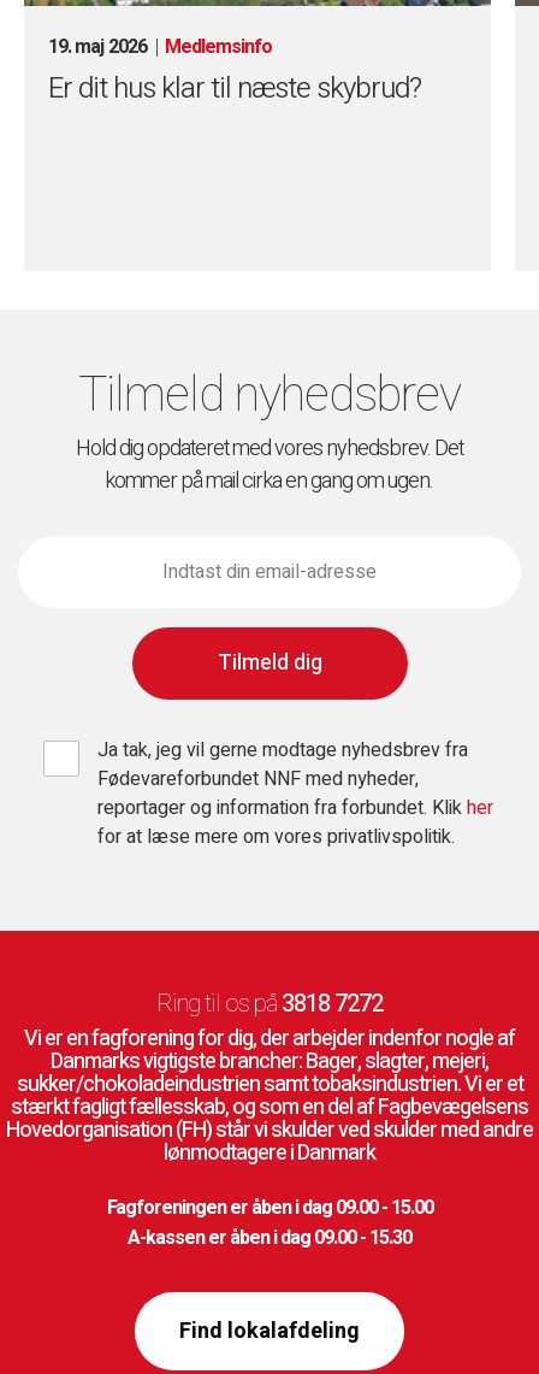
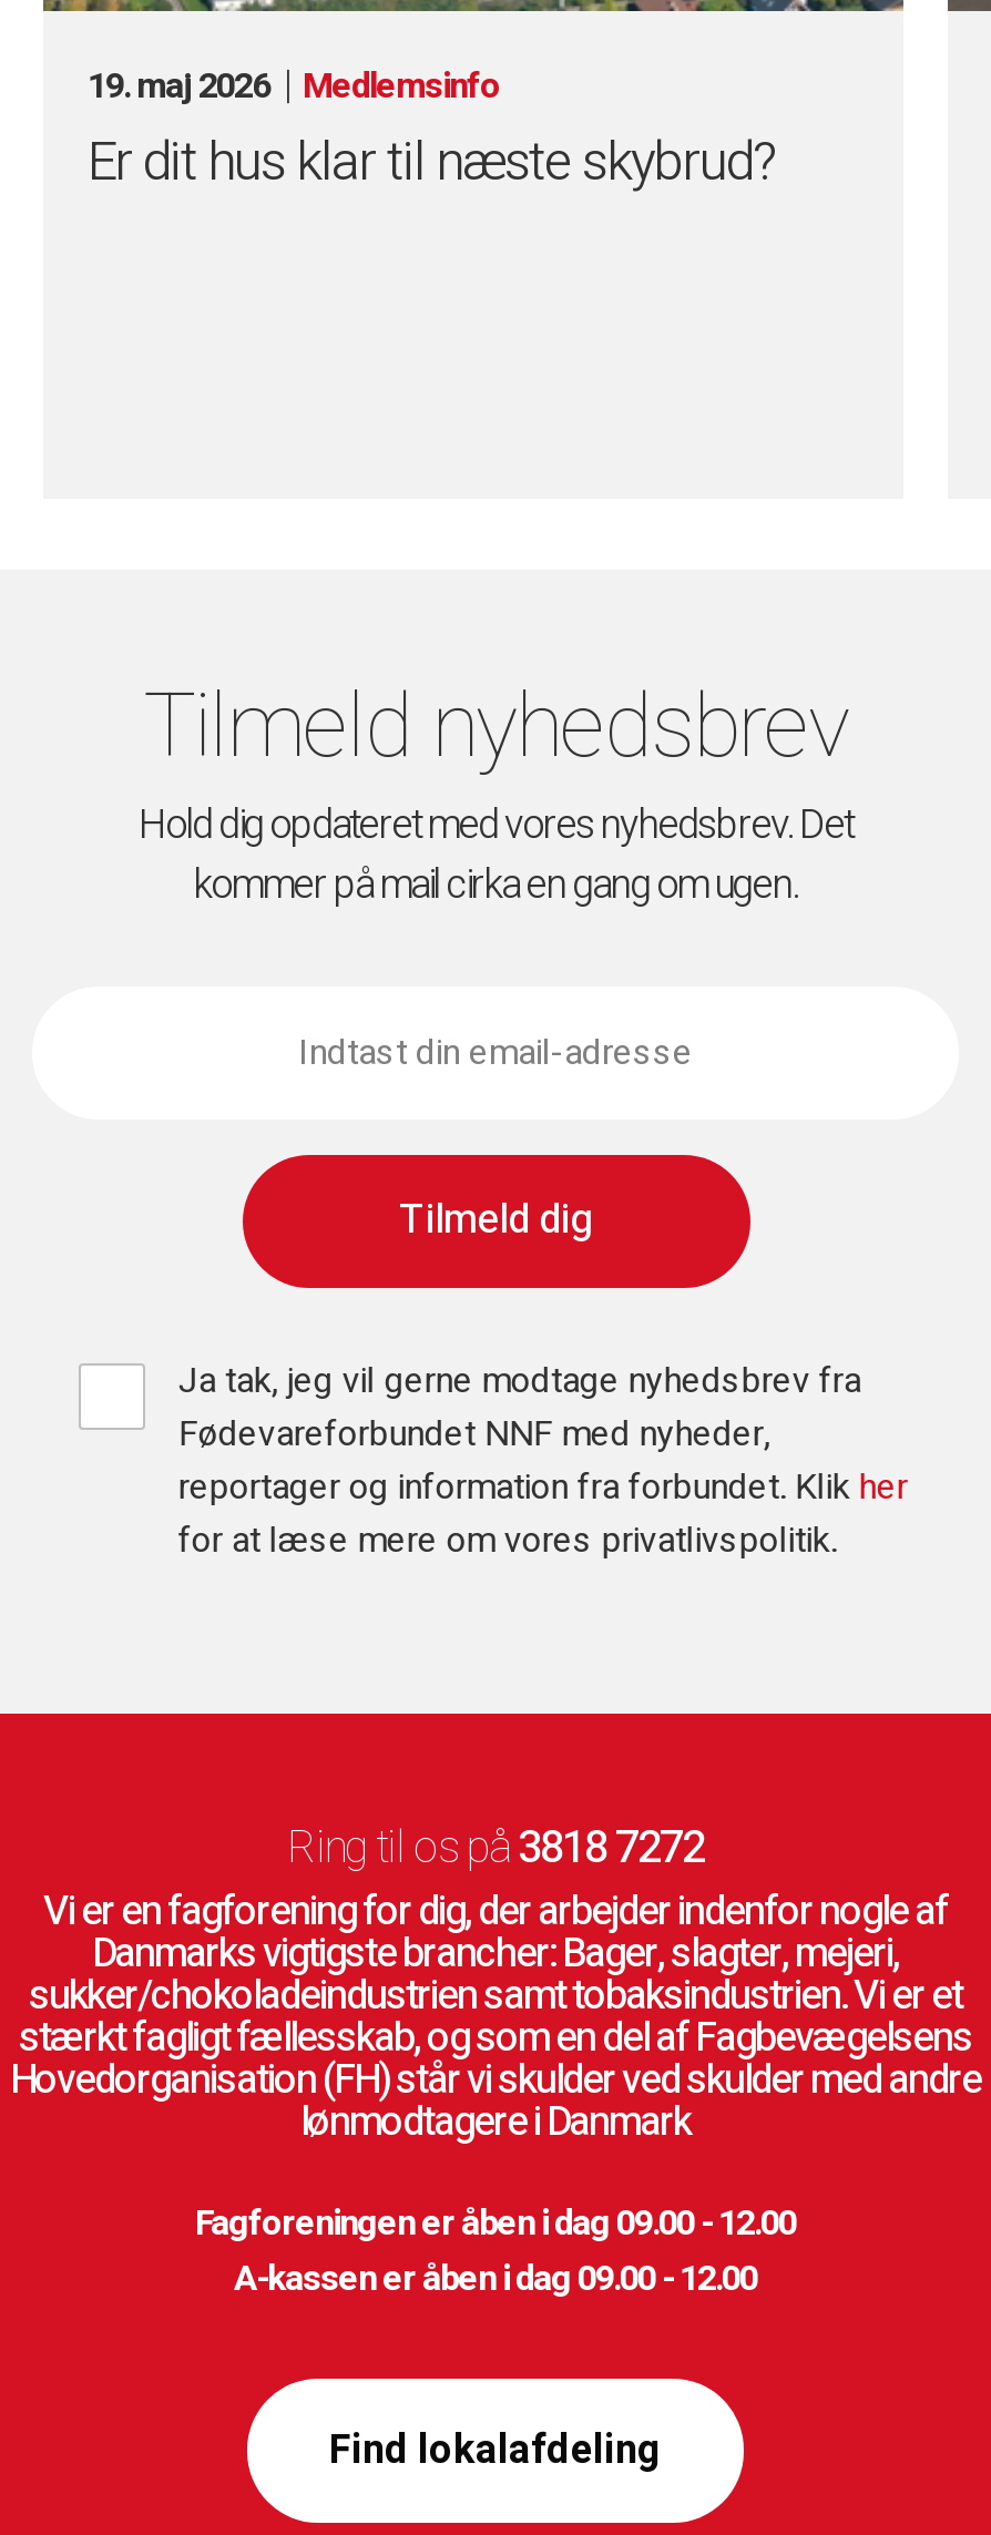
[106,1193,433,1222] Fagforeningen er åben i dag 09.00 - 15.00 -> [195,2197,796,2250] Fagforeningen er åben i dag 09.00 - 12.00
[128,1224,411,1252] A-kassen er åben i dag 09.00 - 15.30 -> [234,2253,757,2306] A-kassen er åben i dag 09.00 - 12.00

